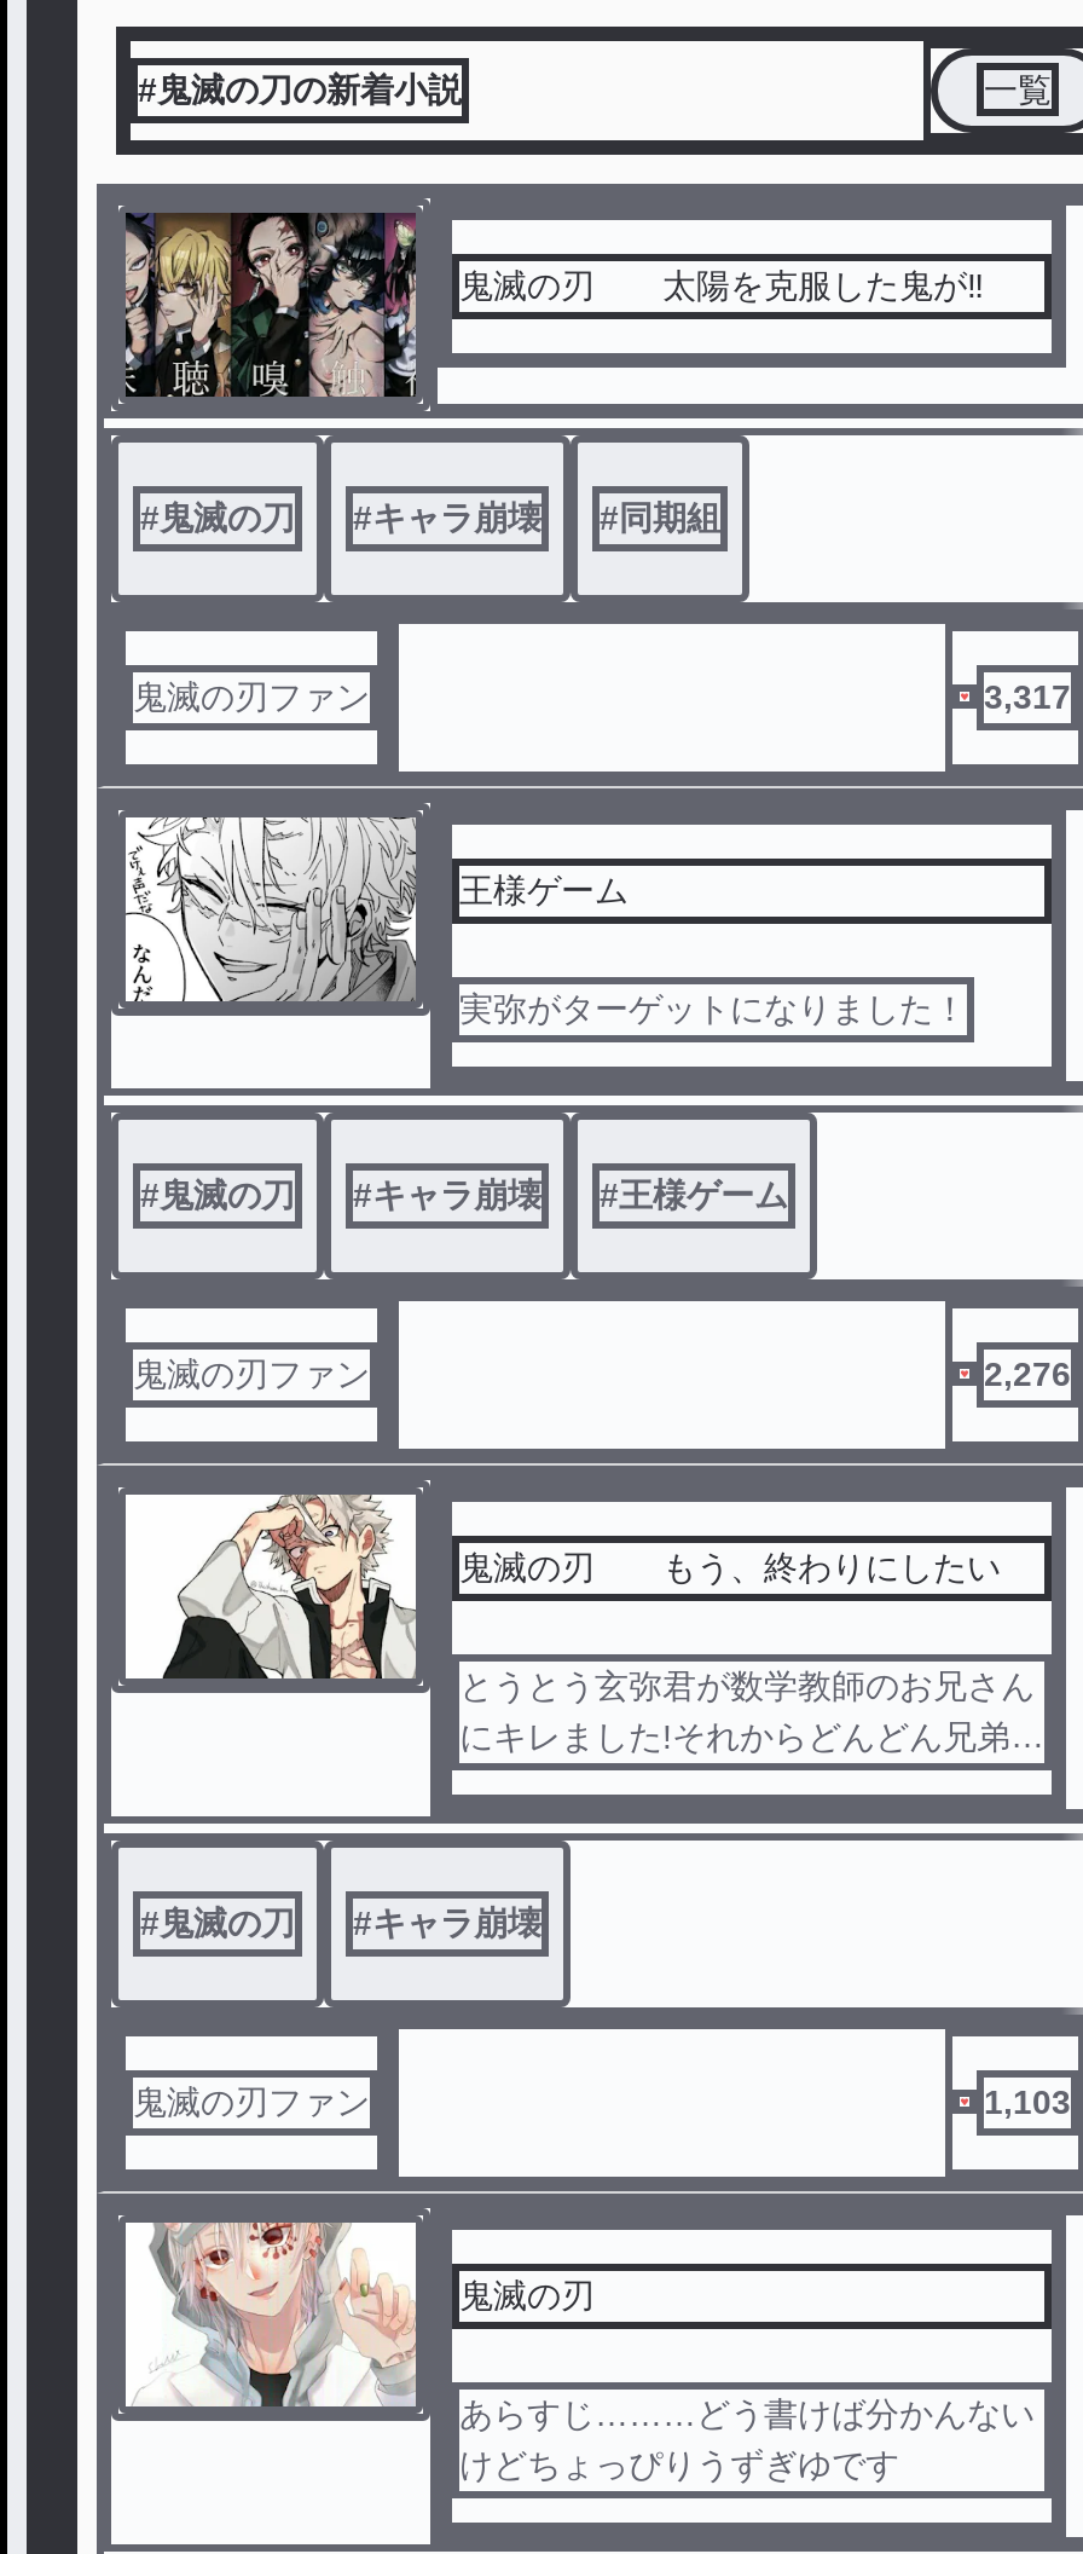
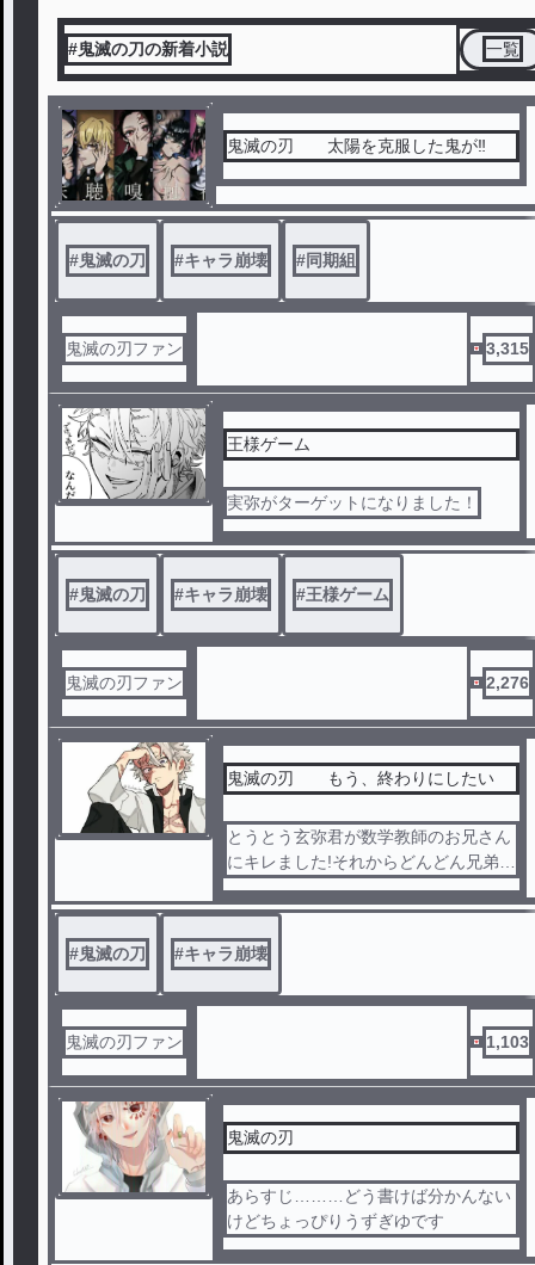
[984,676,1071,715] 3,317 -> [486,339,529,358] 3,315

